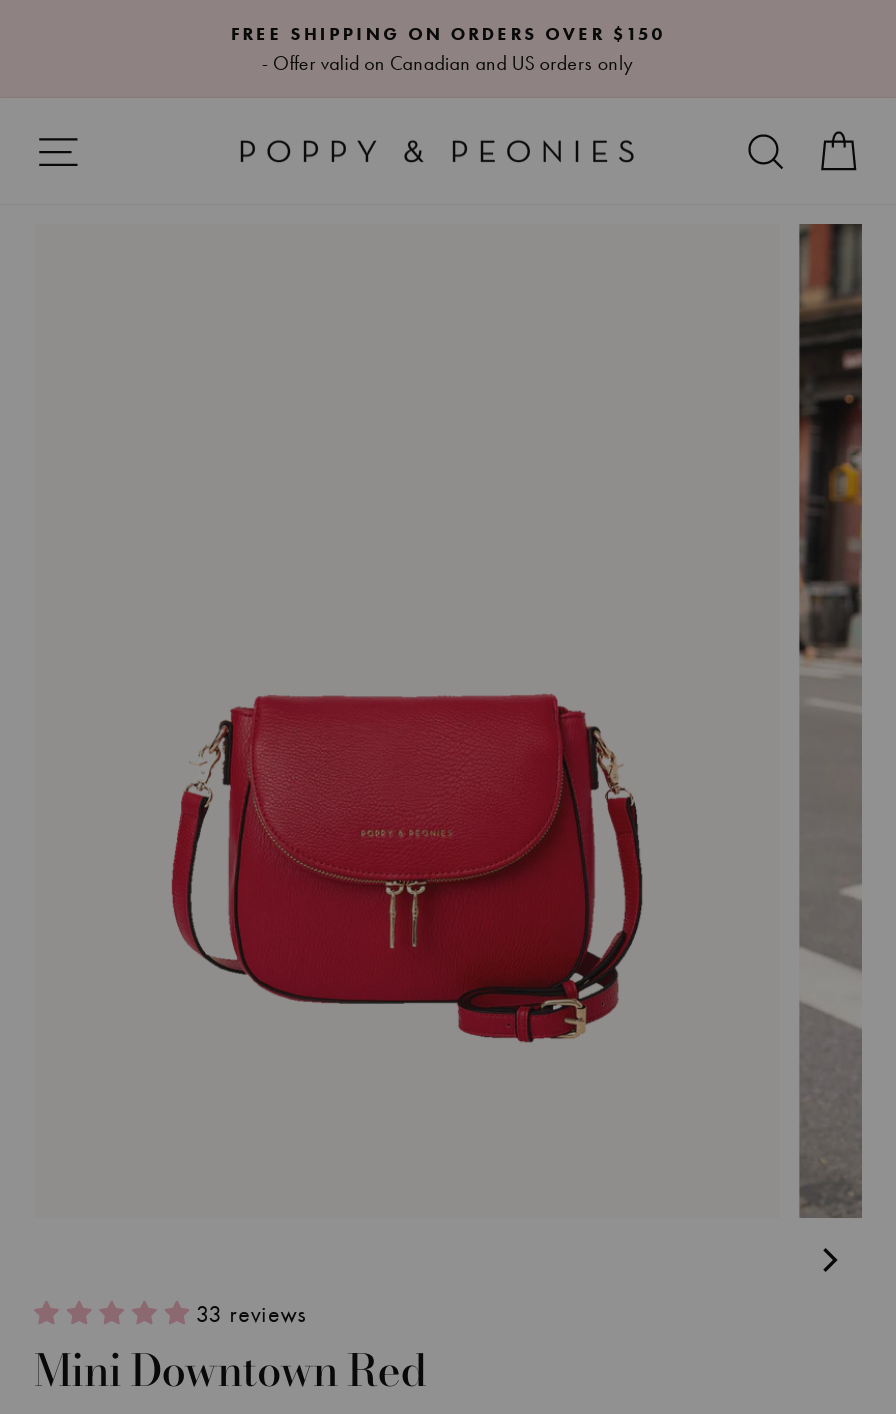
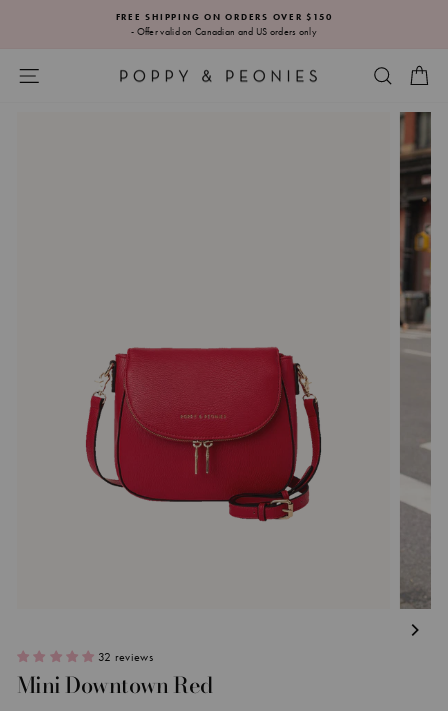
[196,1298,306,1330] 33 reviews -> [98,649,153,665] 32 reviews

